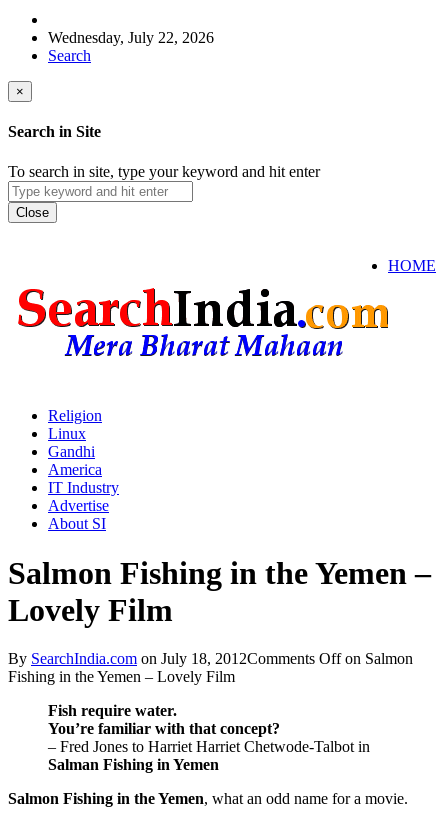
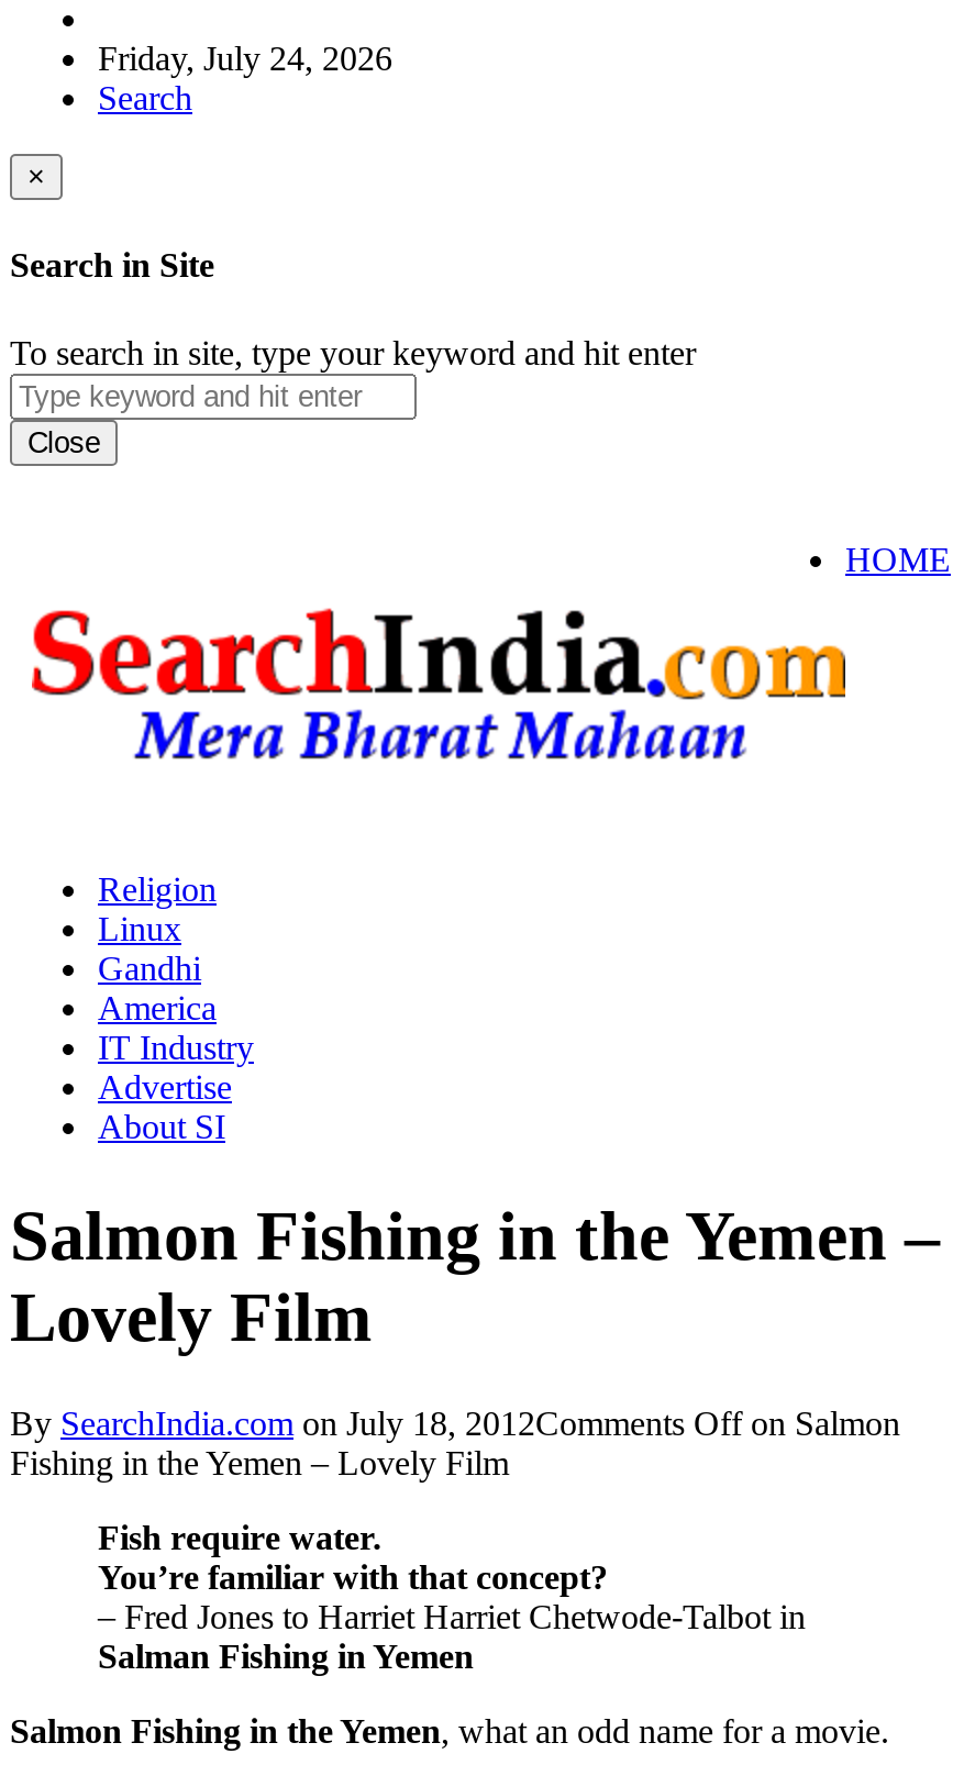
[48,29,214,46] Wednesday, July 22, 2026 -> [98,40,392,77] Friday, July 24, 2026

